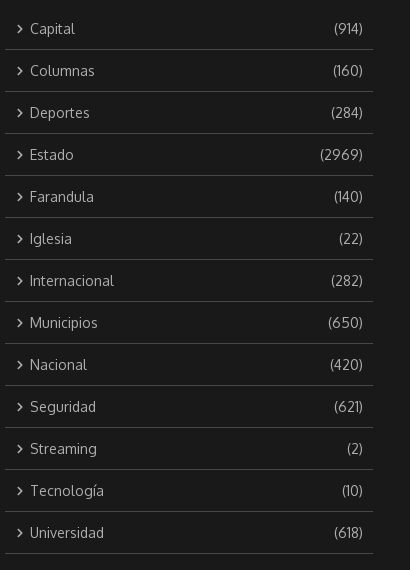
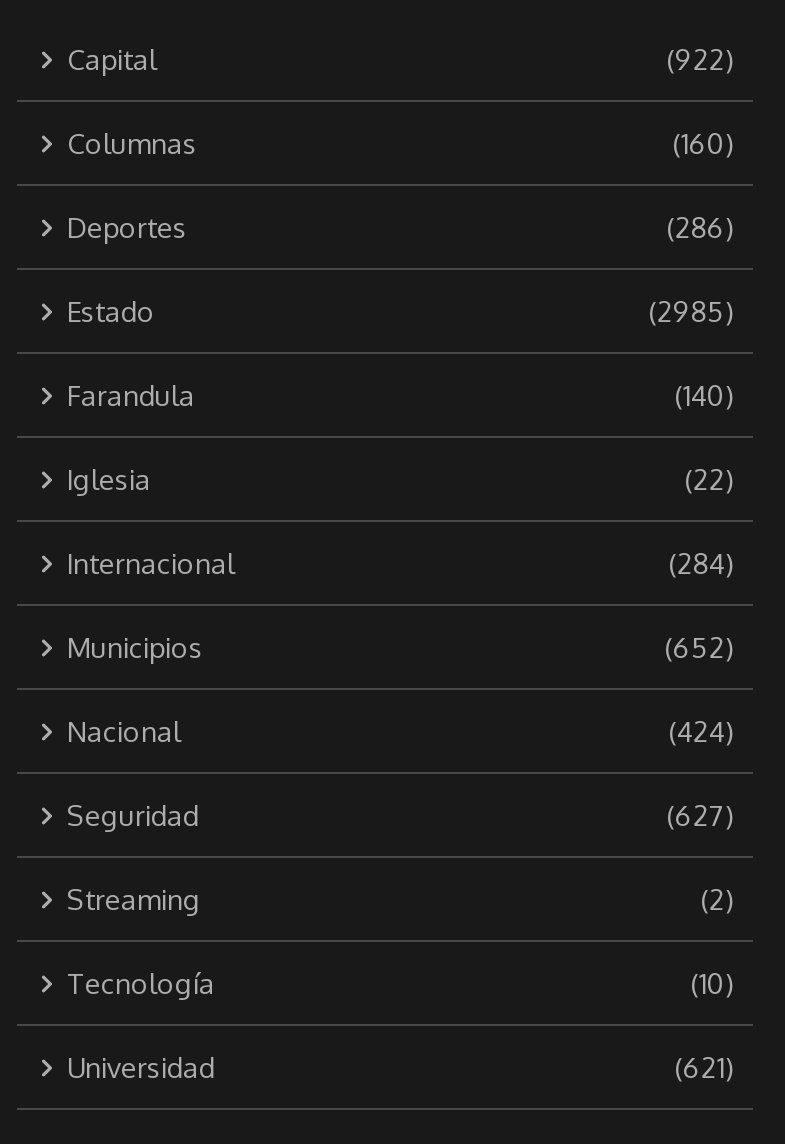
[334,20,363,37] (914) -> [667,42,733,76] (922)
[331,104,363,121] (284) -> [667,210,733,244] (286)
[320,146,363,163] (2969) -> [649,294,733,328] (2985)
[331,272,363,289] (282) -> [669,546,733,580] (284)
[328,314,363,331] (650) -> [665,630,733,664] (652)
[330,356,363,373] (420) -> [669,714,733,748] (424)
[334,398,363,415] (621) -> [667,798,733,832] (627)
[334,524,363,541] (618) -> [675,1050,733,1084] (621)

